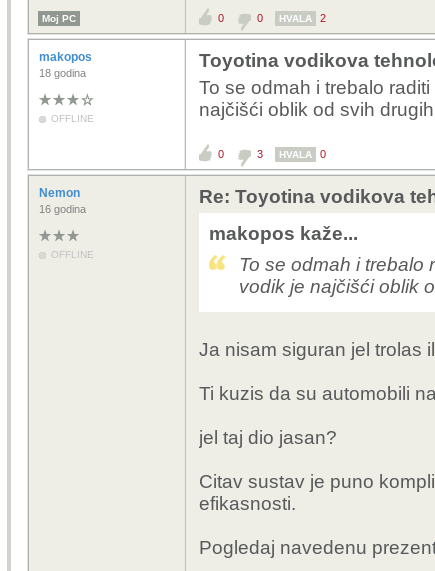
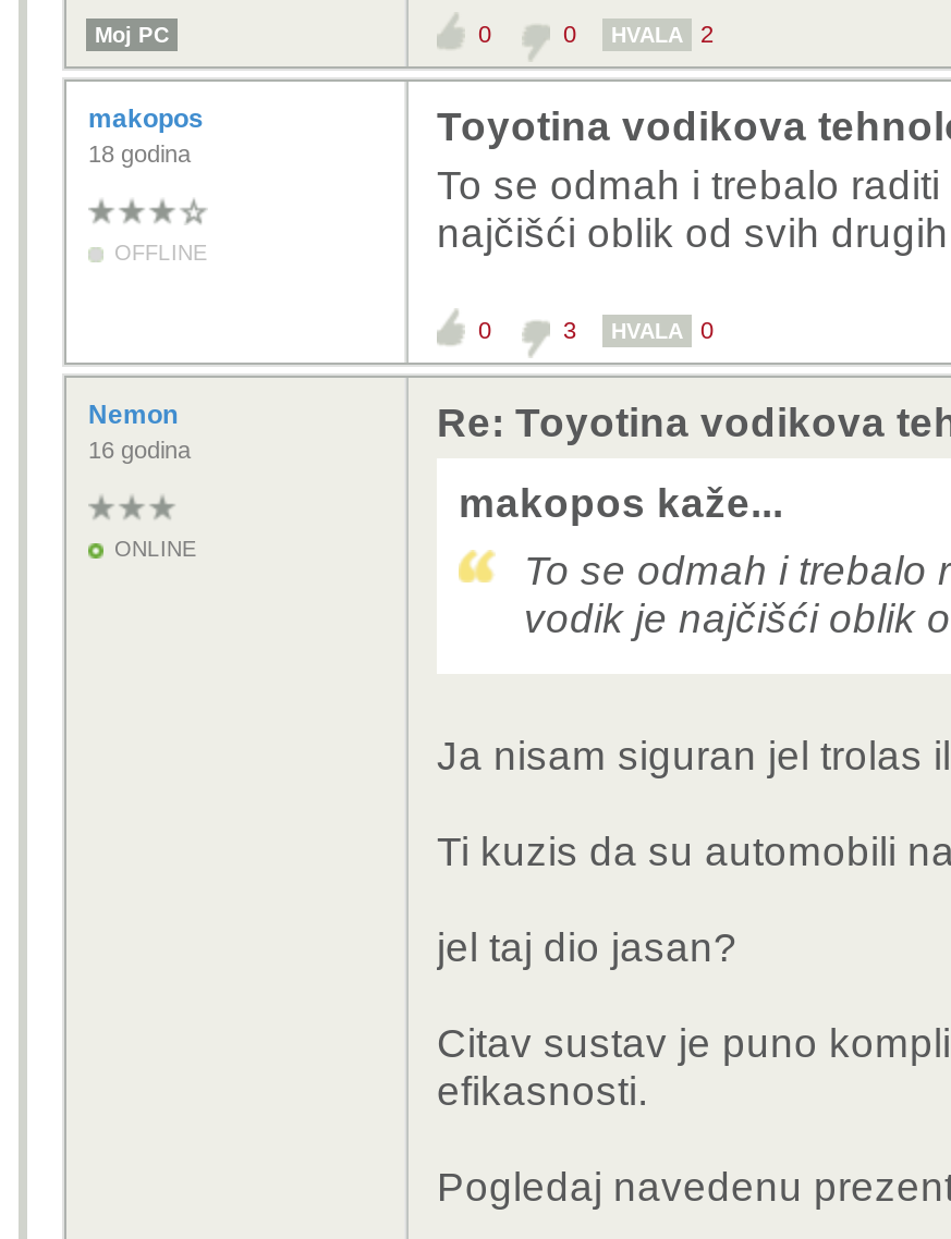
[51,249,94,260] OFFLINE -> [114,537,197,561] ONLINE

